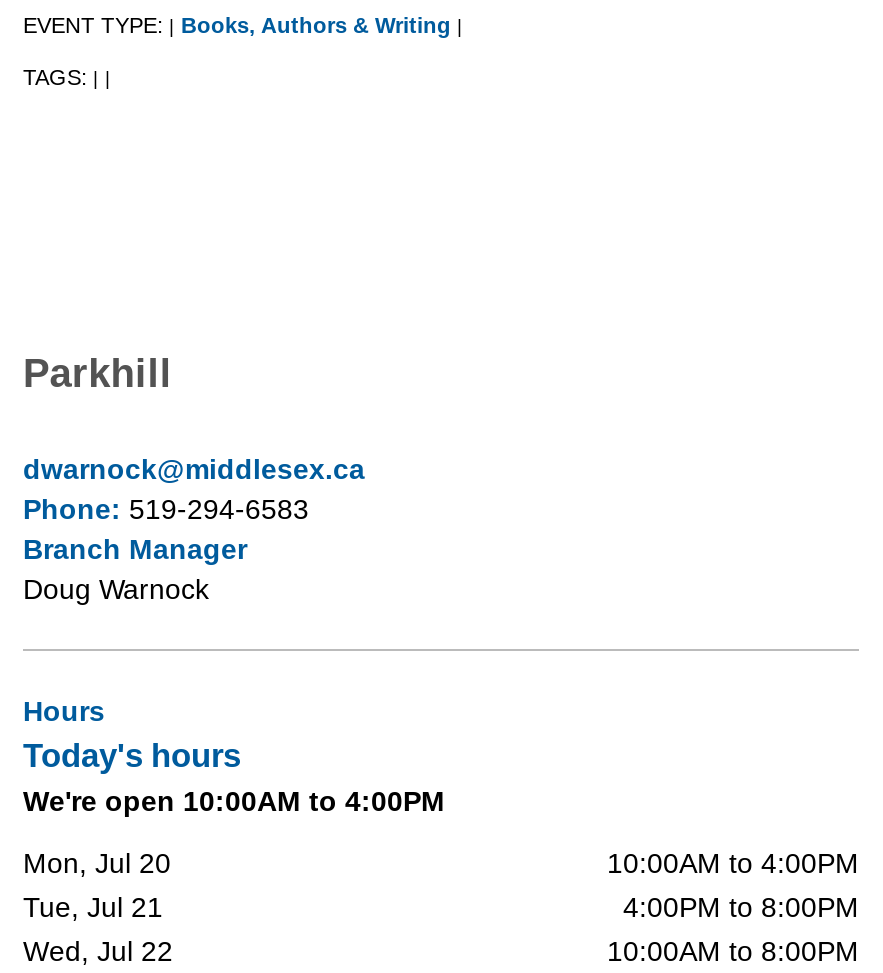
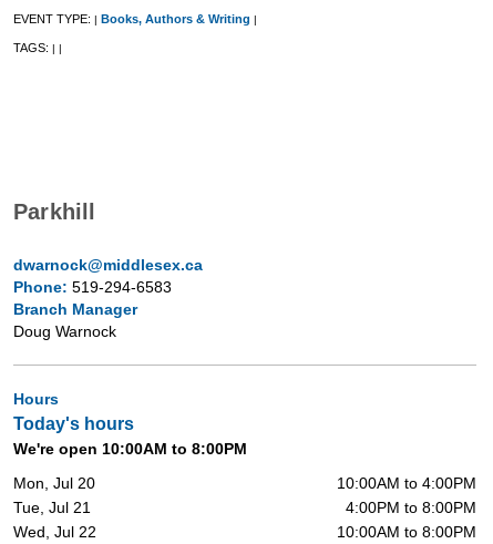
[23,785,445,817] We're open 10:00AM to 4:00PM -> [13,440,247,457] We're open 10:00AM to 8:00PM

